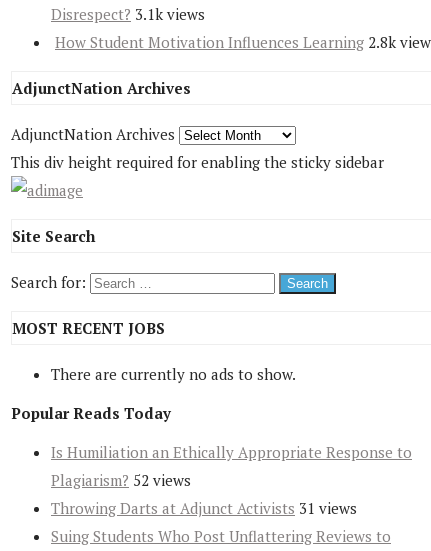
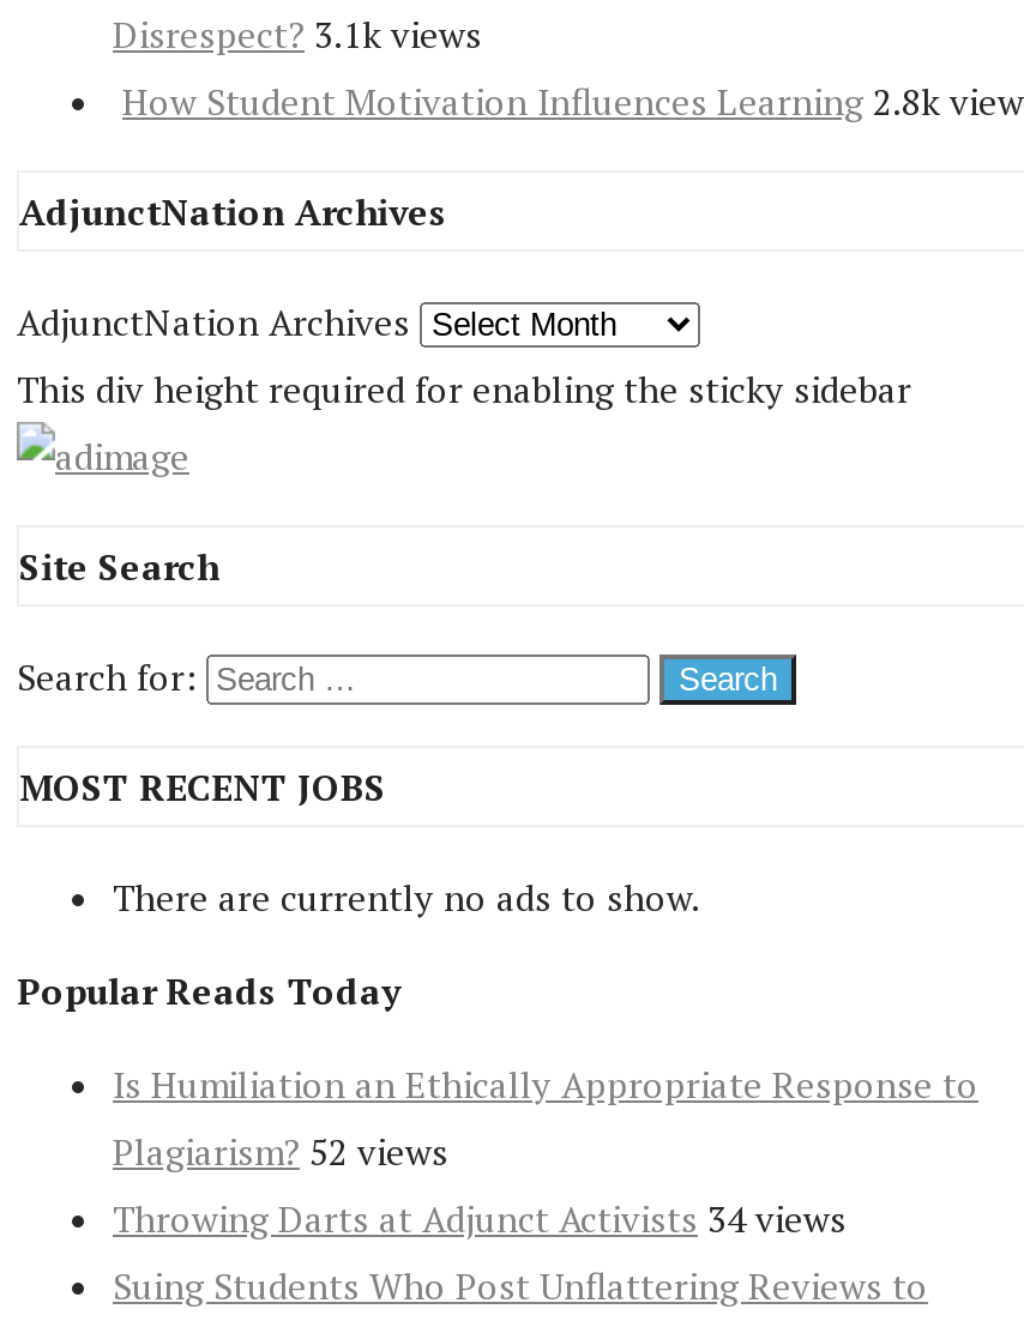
[51,498,357,518] Throwing Darts at Adjunct Activists 31 views -> [113,1194,847,1242] Throwing Darts at Adjunct Activists 34 views

